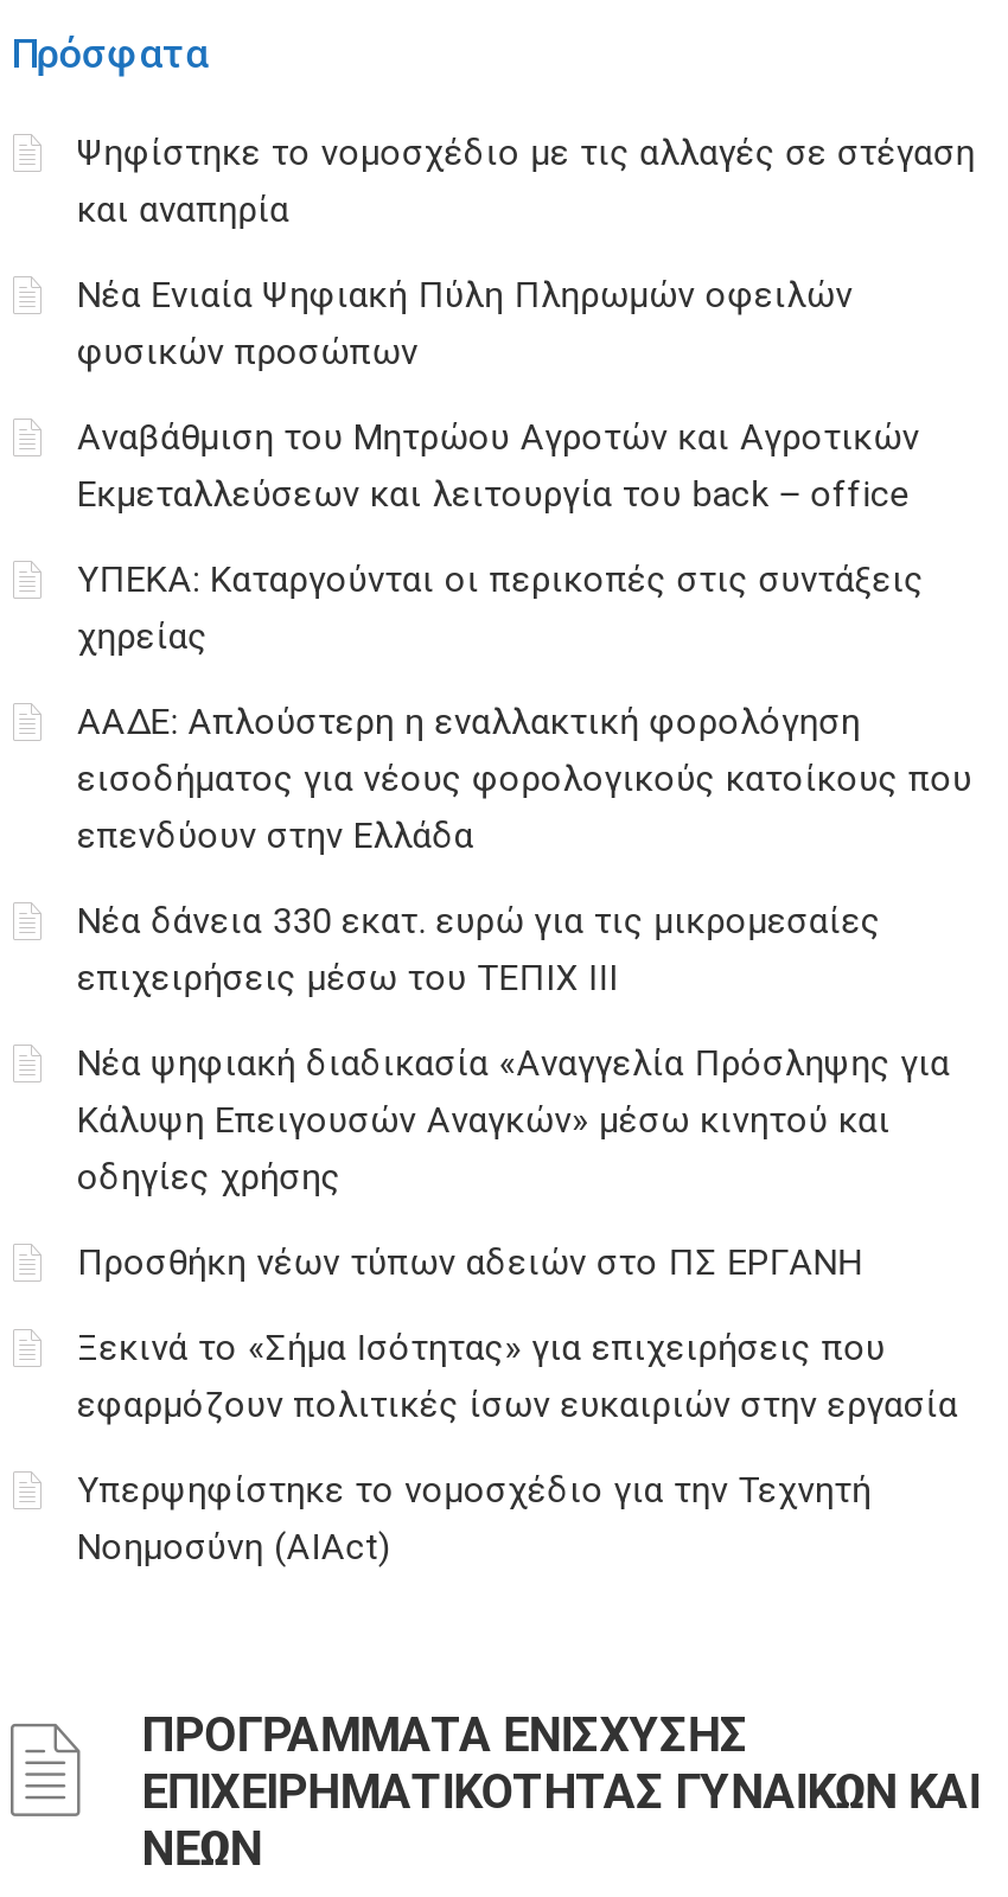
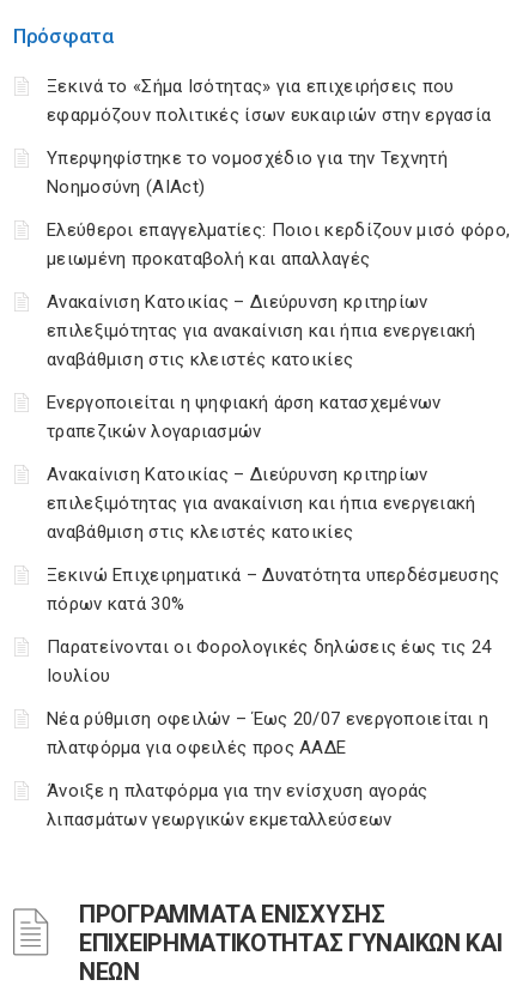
[77,132,975,1284] Ψηφίστηκε το νομοσχέδιο με τις αλλαγές σε στέγαση | και αναπηρία | Νέα Ενιαία Ψηφιακή Πύλη Πληρωμών οφειλών | φυσικών προσώπων | Αναβάθμιση του Μητρώου Αγροτών και Αγροτικών | Εκμεταλλεύσεων και λειτουργία του back – office | ΥΠΕΚΑ: Καταργούνται οι περικοπές στις συντάξεις | χηρείας | ΑΑΔΕ: Απλούστερη η εναλλακτική φορολόγηση | εισοδήματος για νέους φορολογικούς κατοίκους που | επενδύουν στην Ελλάδα | Νέα δάνεια 330 εκατ. ευρώ για τις μικρομεσαίες | επιχειρήσεις μέσω του ΤΕΠΙΧ ΙΙΙ | Νέα ψηφιακή διαδικασία «Αναγγελία Πρόσληψης για | Κάλυψη Επειγουσών Αναγκών» μέσω κινητού και | οδηγίες χρήσης | Προσθήκη νέων τύπων αδειών στο ΠΣ ΕΡΓΑΝΗ -> none
moved [77,1327,958,1569] -> [47,75,491,198]: Ξεκινά το «Σήμα Ισότητας» για επιχειρήσεις που | εφαρμόζουν πολιτικές ίσων ευκαιριών στην εργασία | Υπερψηφίστηκε το νομοσχέδιο για την Τεχνητή | Νοημοσύνη (AIAct)
none -> [47,219,510,830] Ελεύθεροι επαγγελματίες: Ποιοι κερδίζουν μισό φόρο, | μειωμένη προκαταβολή και απαλλαγές | Ανακαίνιση Κατοικίας – Διεύρυνση κριτηρίων | επιλεξιμότητας για ανακαίνιση και ήπια ενεργειακή | αναβάθμιση στις κλειστές κατοικίες | Ενεργοποιείται η ψηφιακή άρση κατασχεμένων | τραπεζικών λογαριασμών | Ανακαίνιση Κατοικίας – Διεύρυνση κριτηρίων | επιλεξιμότητας για ανακαίνιση και ήπια ενεργειακή | αναβάθμιση στις κλειστές κατοικίες | Ξεκινώ Επιχειρηματικά – Δυνατότητα υπερδέσμευσης | πόρων κατά 30% | Παρατείνονται οι Φορολογικές δηλώσεις έως τις 24 | Ιουλίου | Νέα ρύθμιση οφειλών – Έως 20/07 ενεργοποιείται η | πλατφόρμα για οφειλές προς ΑΑΔΕ | Άνοιξε η πλατφόρμα για την ενίσχυση αγοράς | λιπασμάτων γεωργικών εκμεταλλεύσεων

